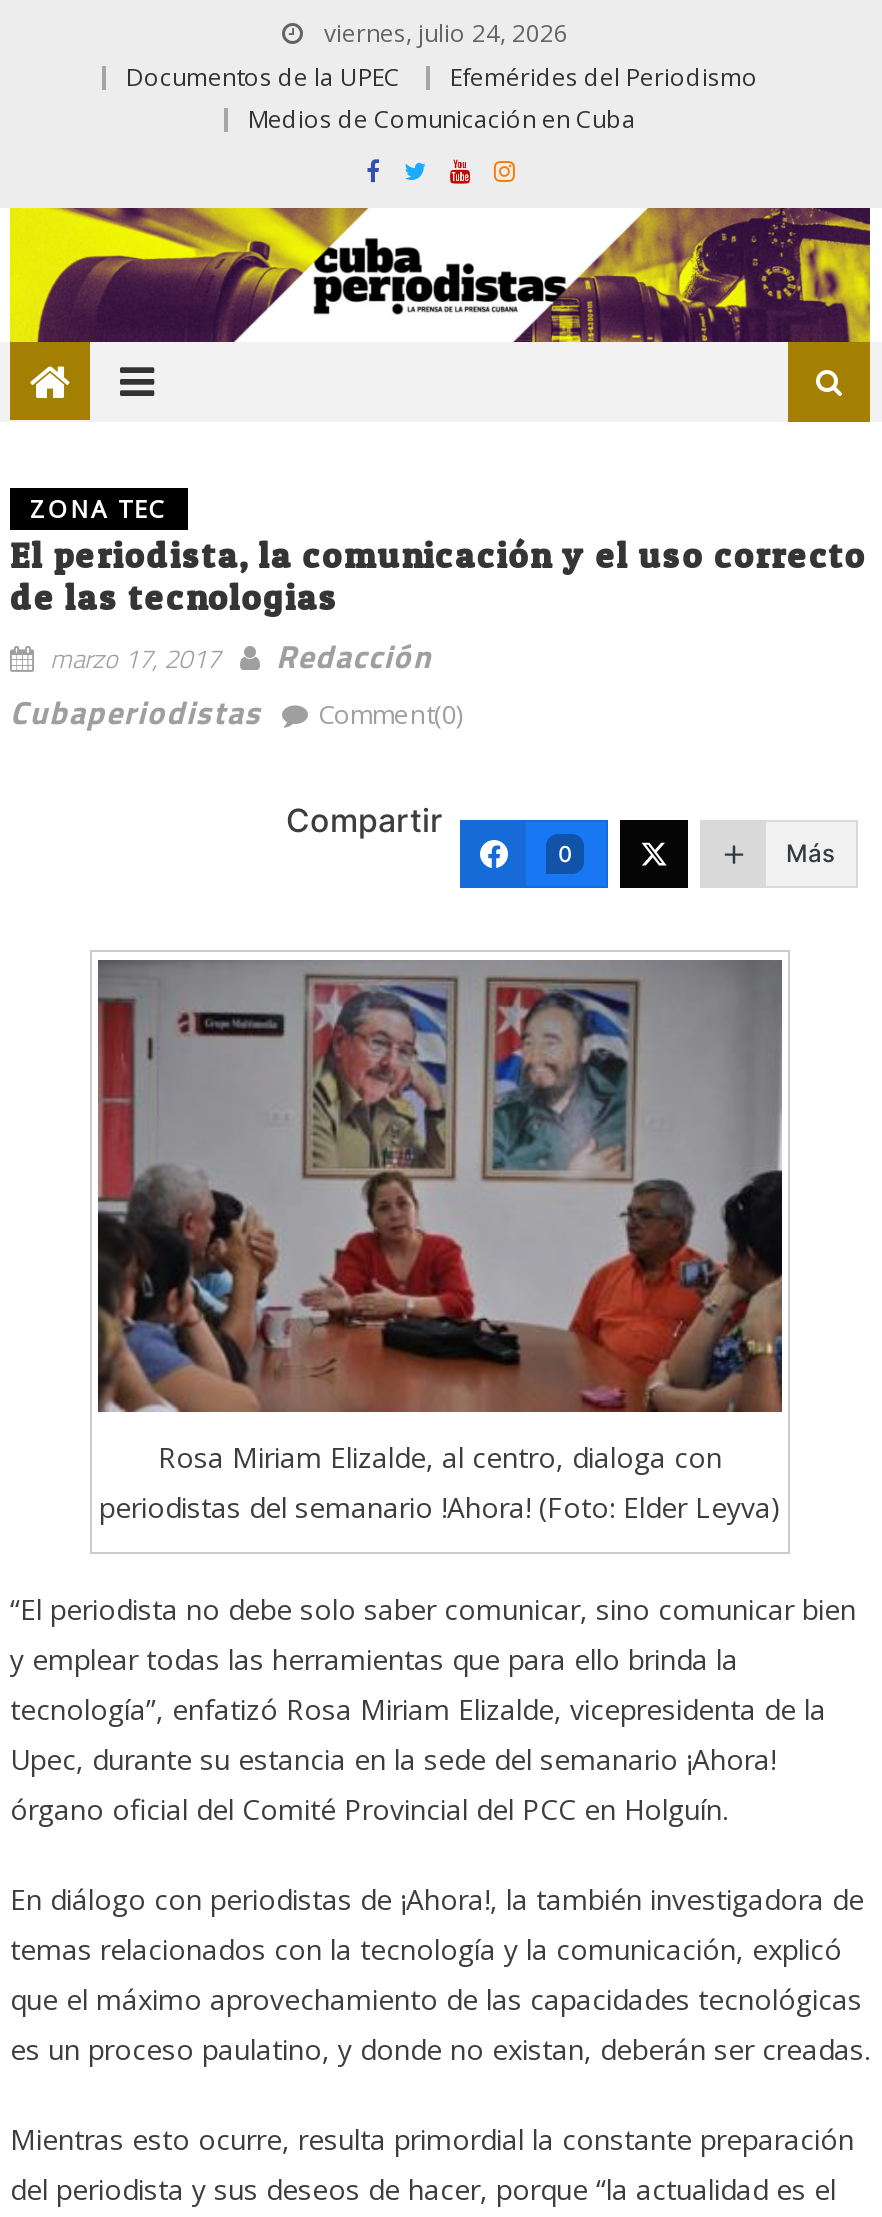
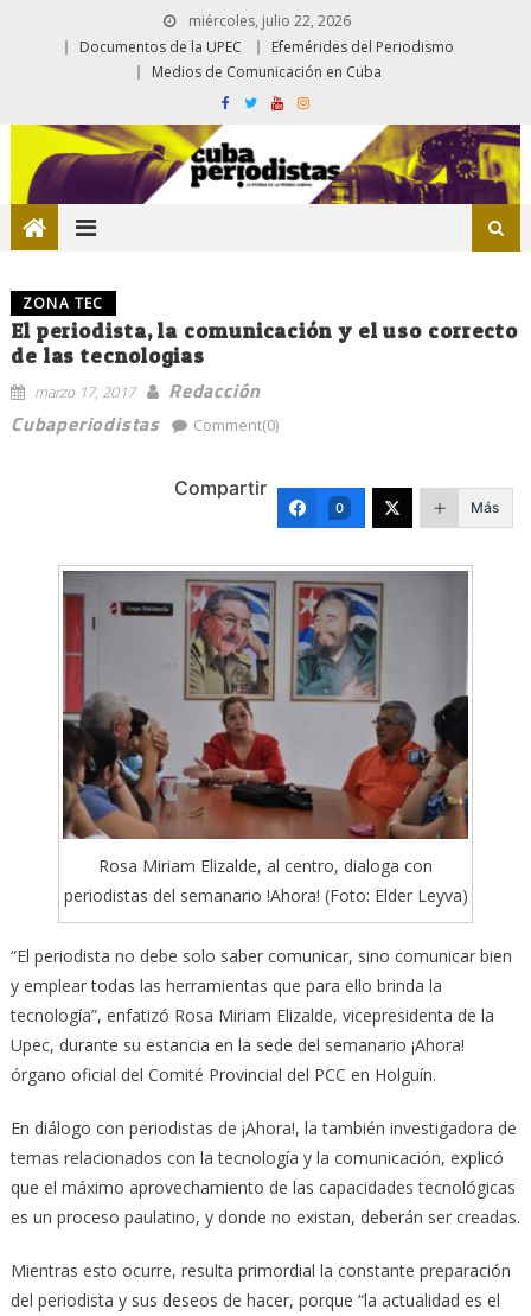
[318,16,568,50] viernes, julio 24, 2026 -> [184,11,350,31] miércoles, julio 22, 2026

